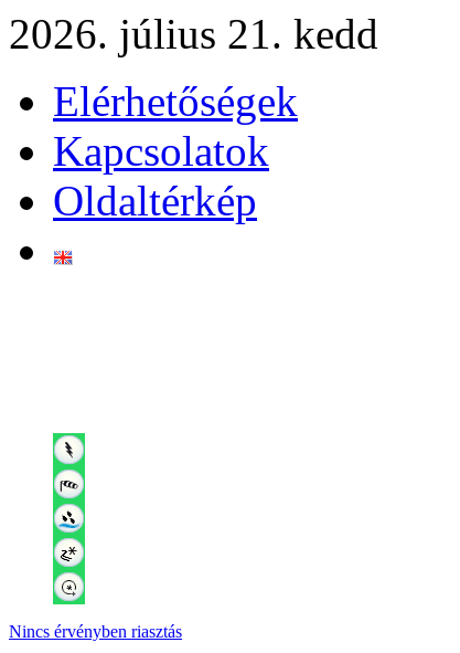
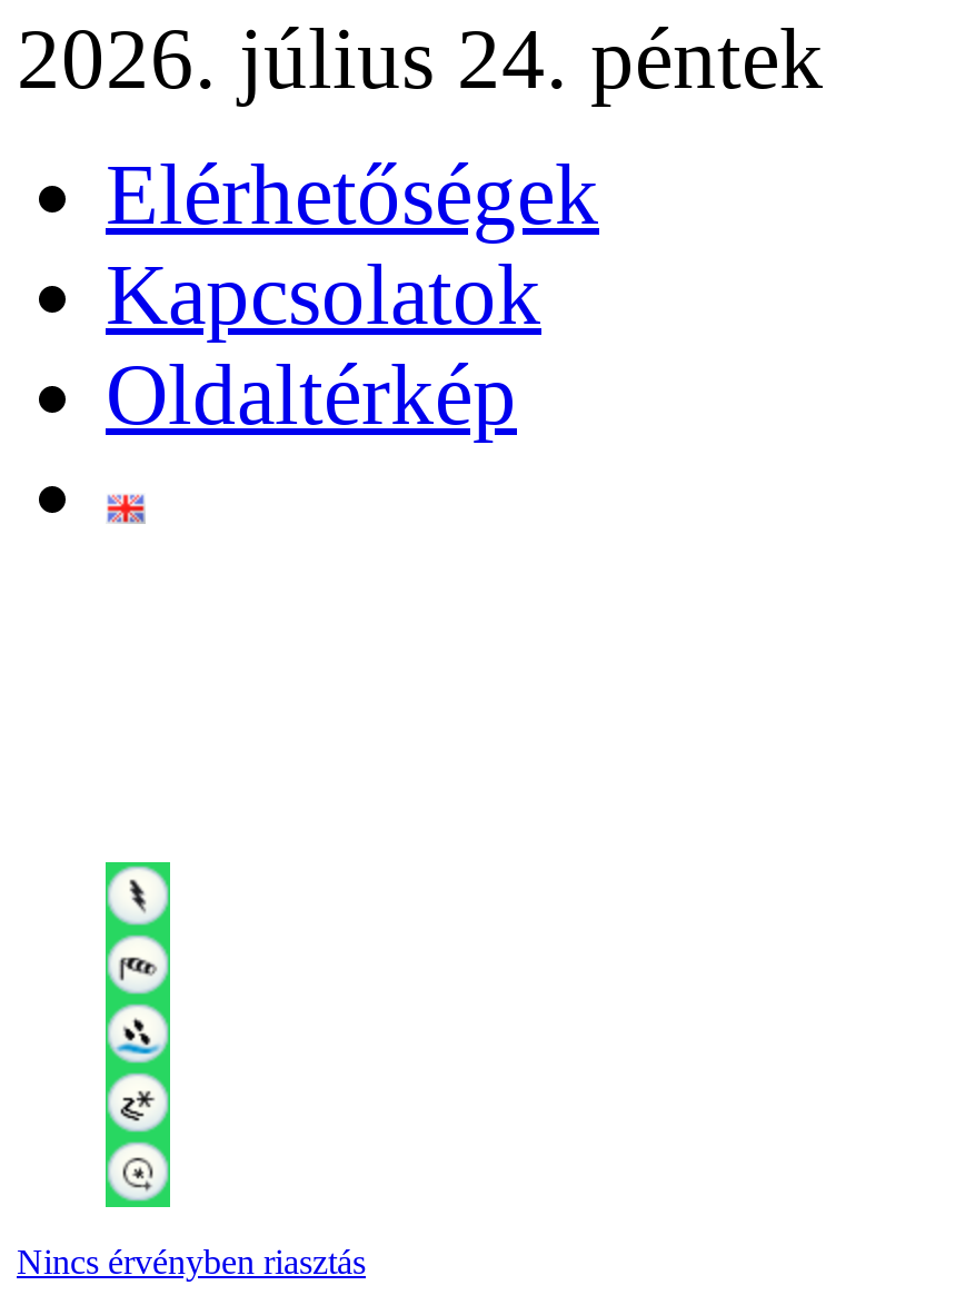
[9,10,378,57] 2026. július 21. kedd -> [17,10,824,106] 2026. július 24. péntek

